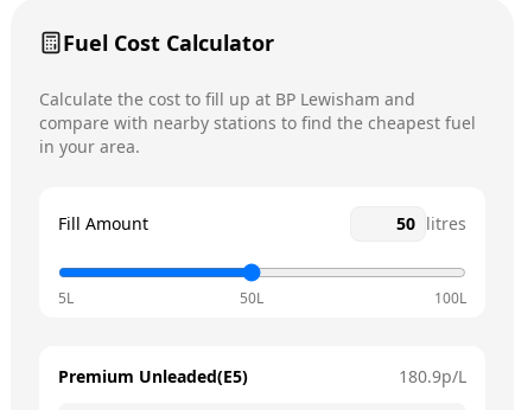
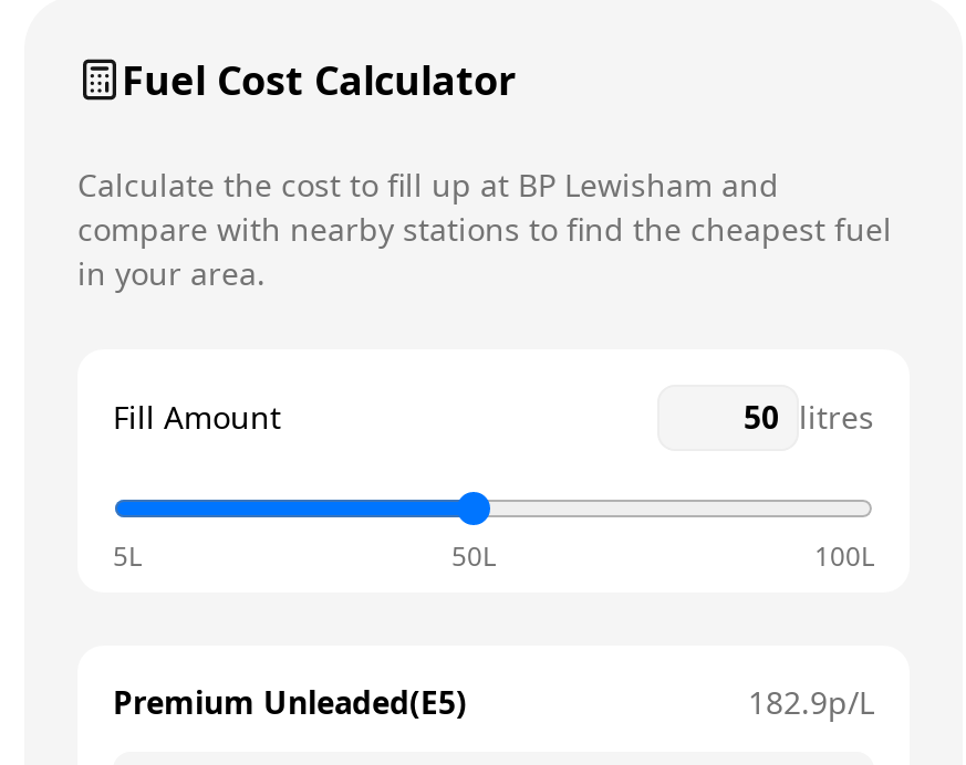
[399,365,466,387] 180.9p/L -> [748,681,874,723] 182.9p/L

